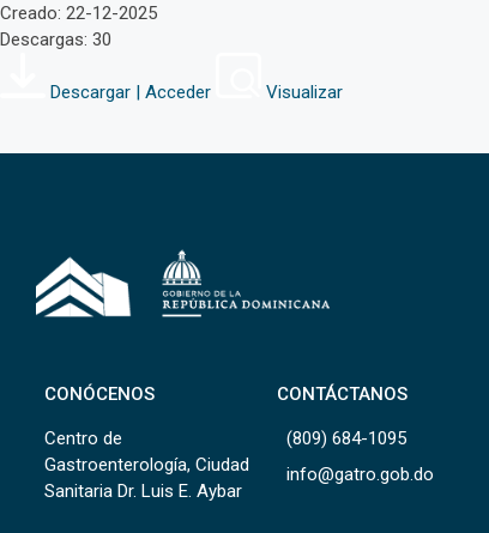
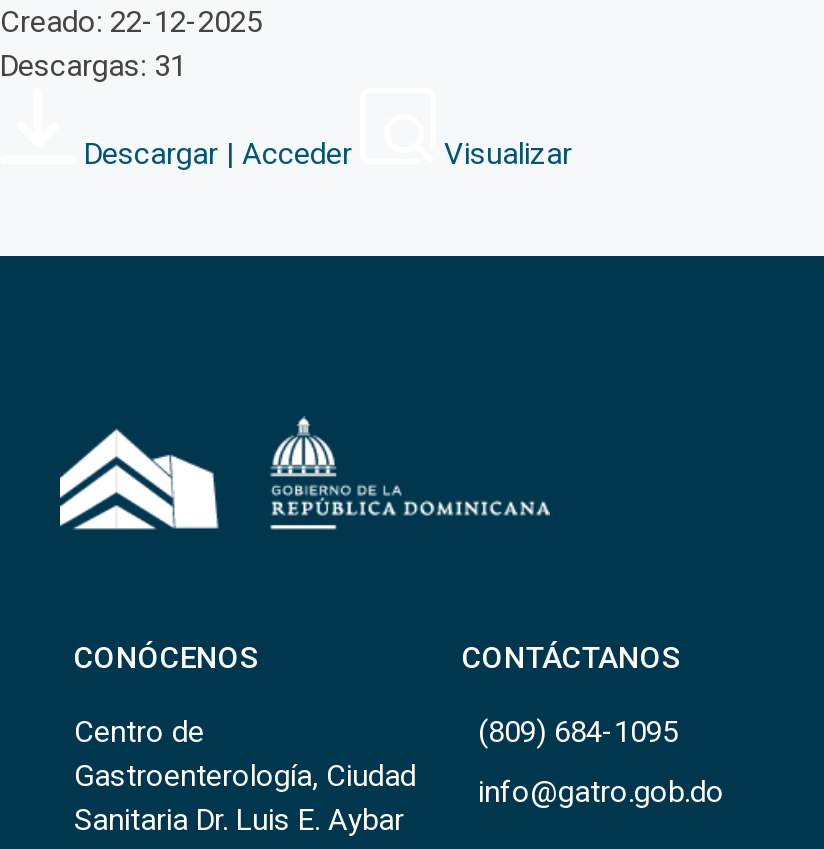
[0,29,111,50] Descargas: 30 -> [0,48,186,84] Descargas: 31

